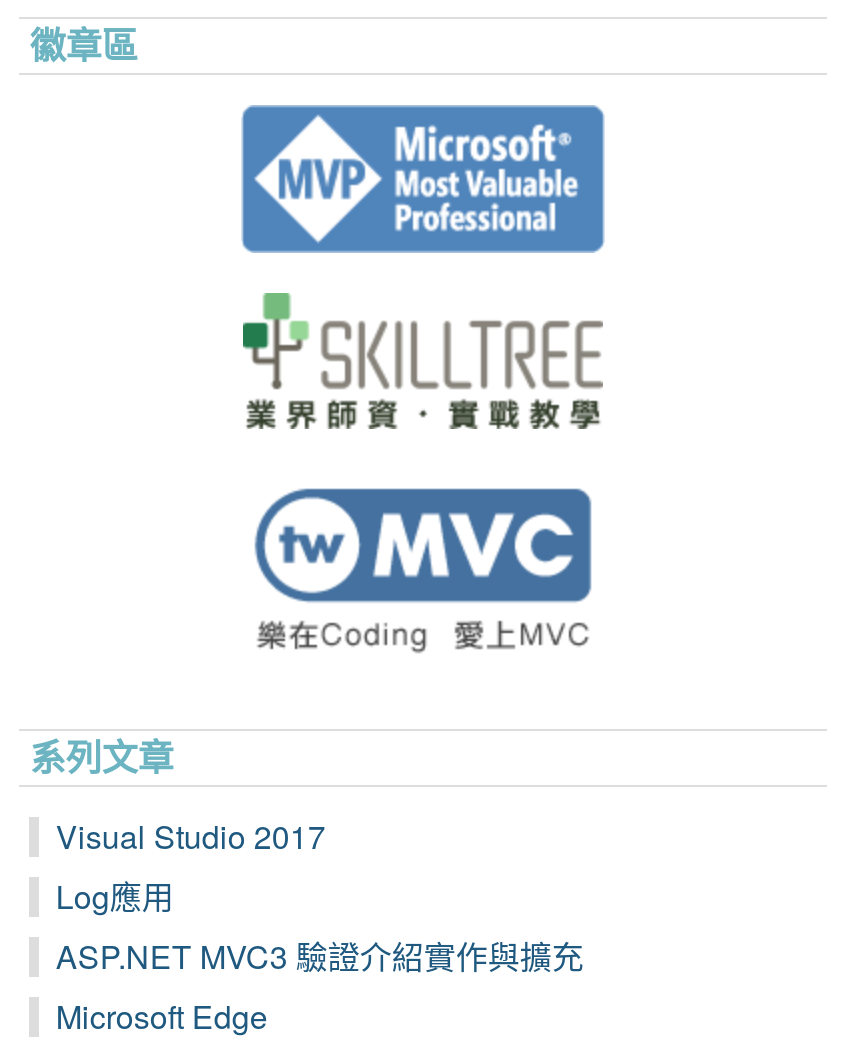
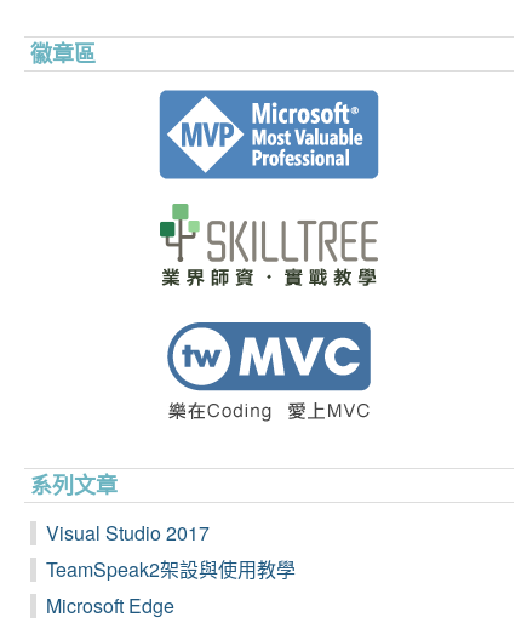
[56,872,584,978] Log應用 | ASP.NET MVC3 驗證介紹實作與擴充 -> [47,555,296,582] TeamSpeak2架設與使用教學

